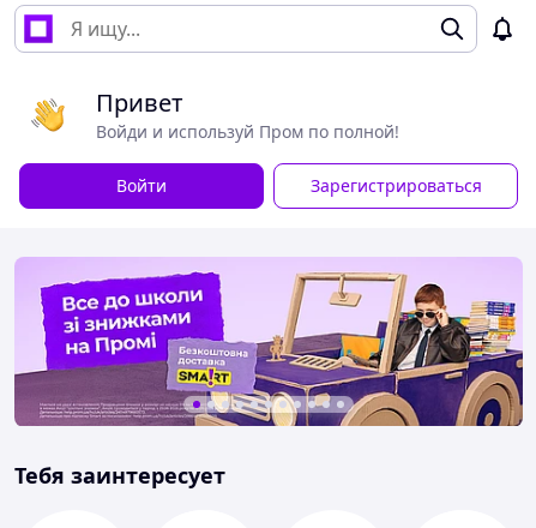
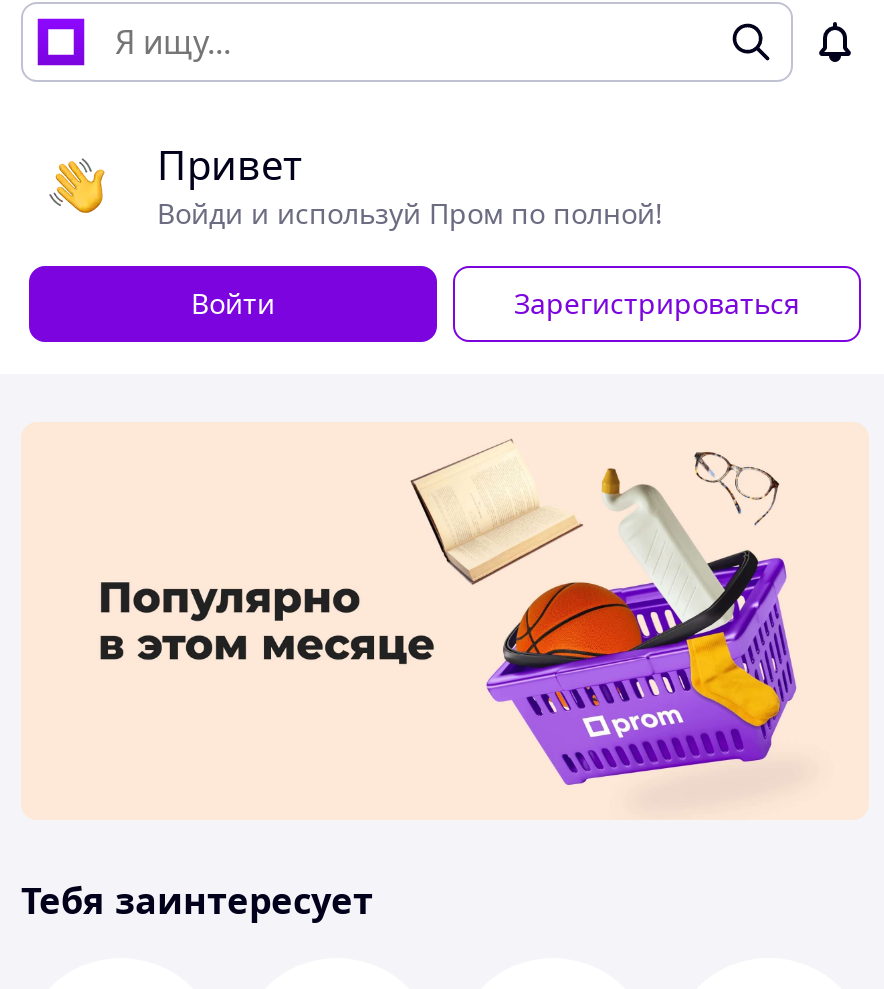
[13,257,524,427] [image] -> [23,424,867,820] [image]

